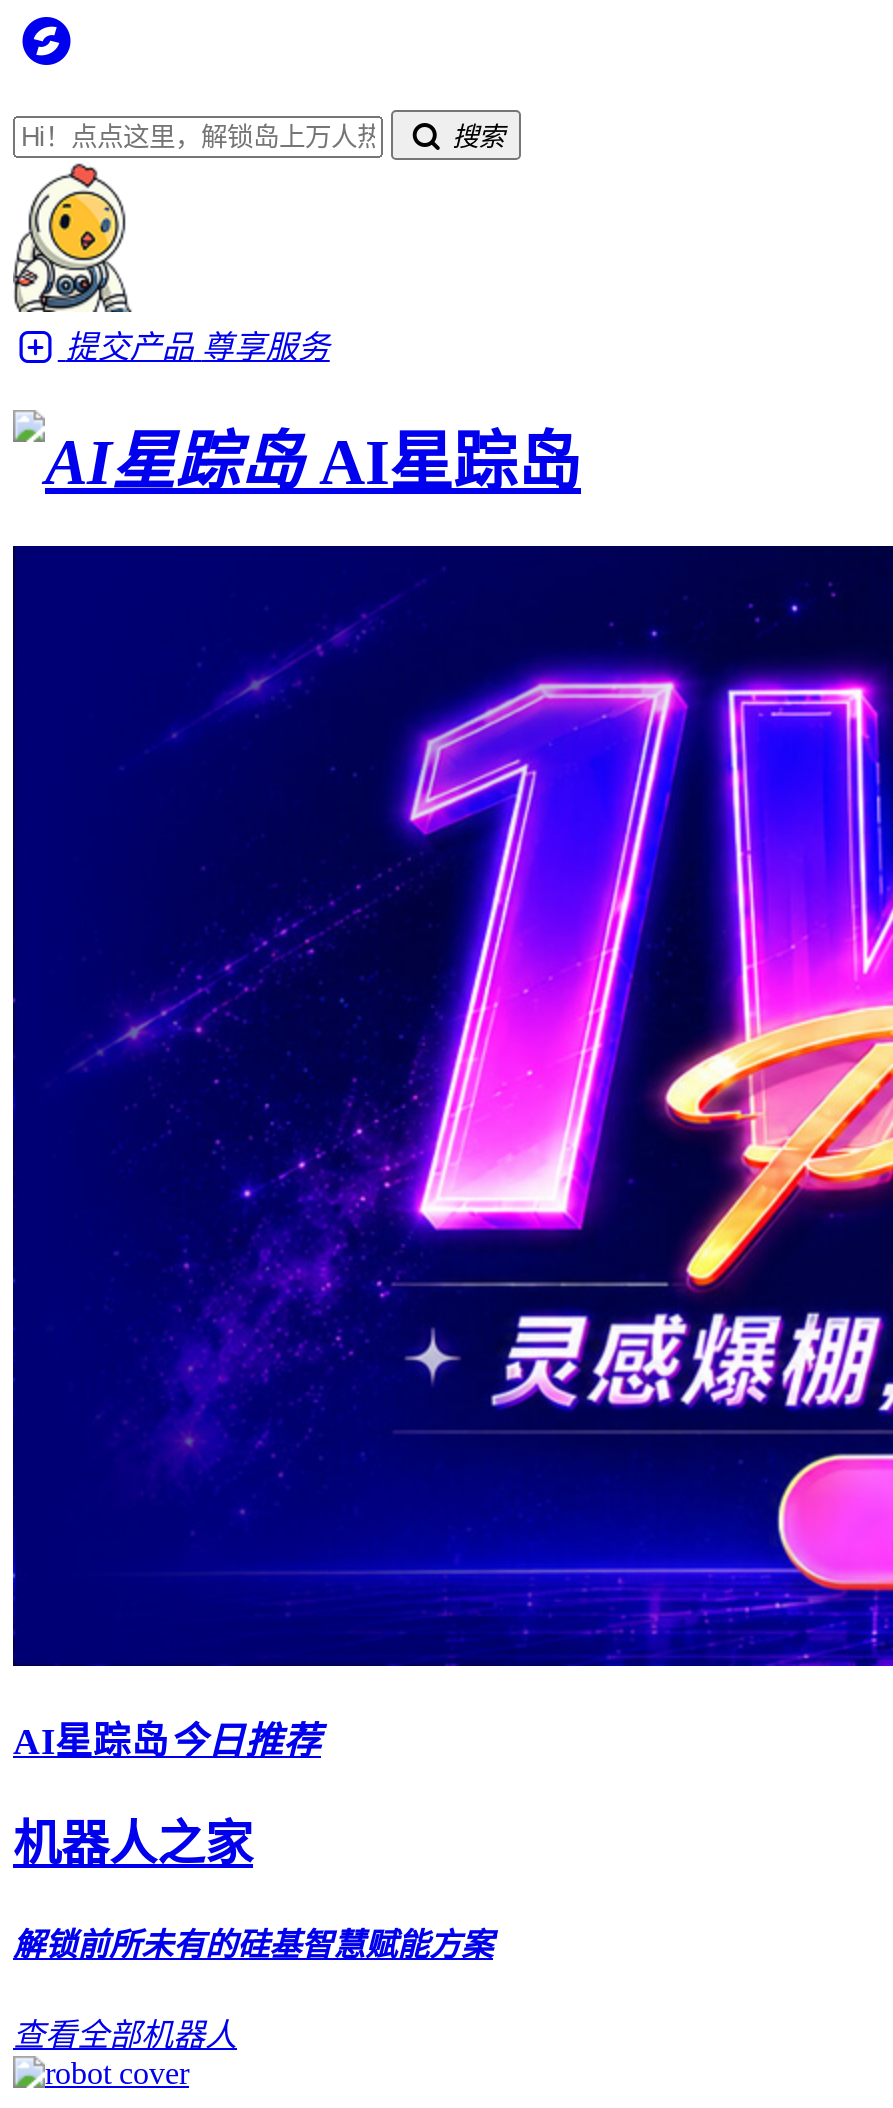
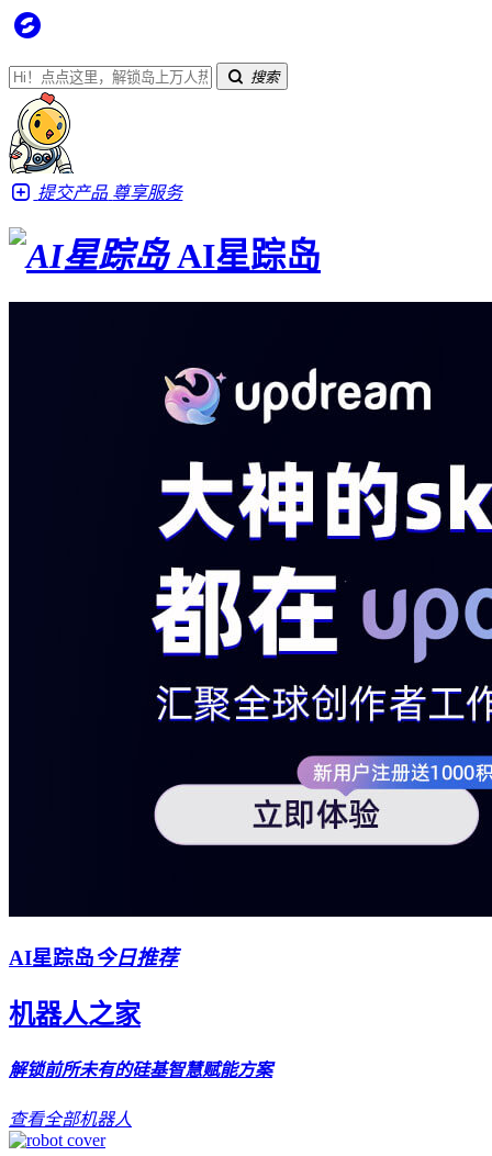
[11,546,887,1668] [image] -> [8,302,489,918] [image]

